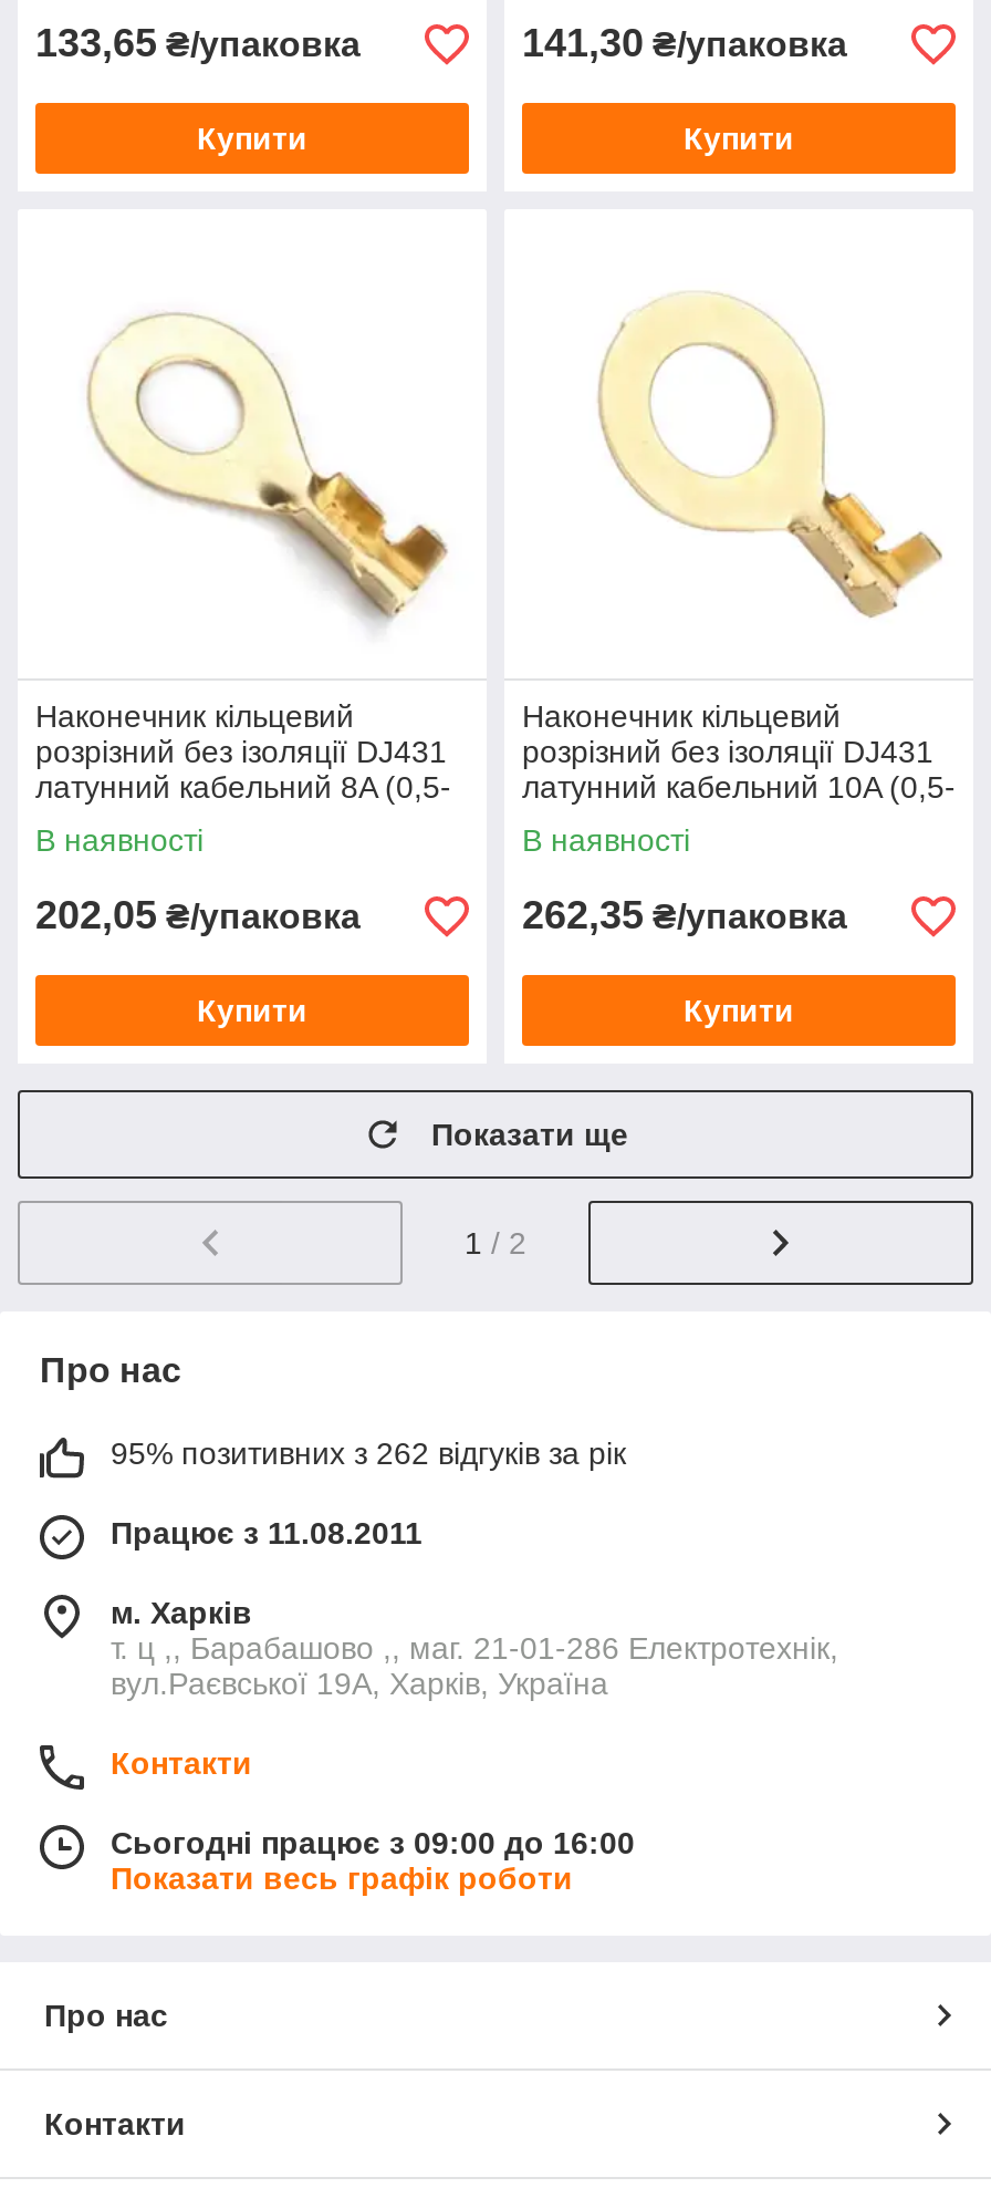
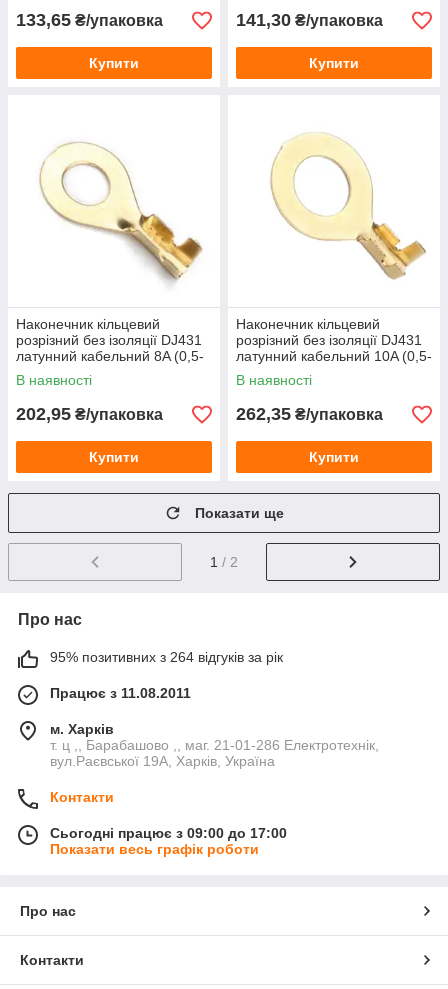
[35,893,361,937] 202,05 ₴/упаковка -> [16,404,163,424] 202,95 ₴/упаковка
[111,1435,626,1471] 95% позитивних з 262 відгуків за рік -> [50,649,283,665] 95% позитивних з 264 відгуків за рік
[111,1825,635,1860] Сьогодні працює з 09:00 до 16:00 -> [50,825,287,841] Сьогодні працює з 09:00 до 17:00

